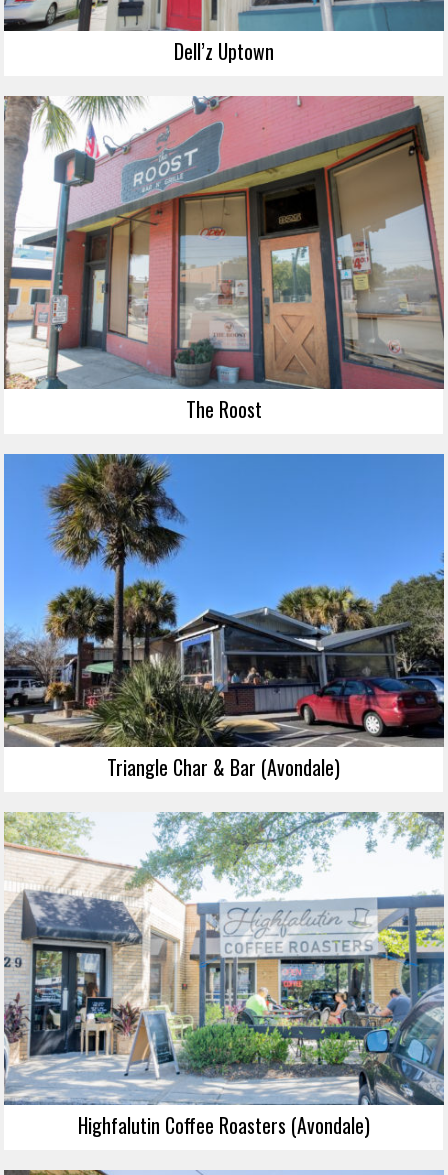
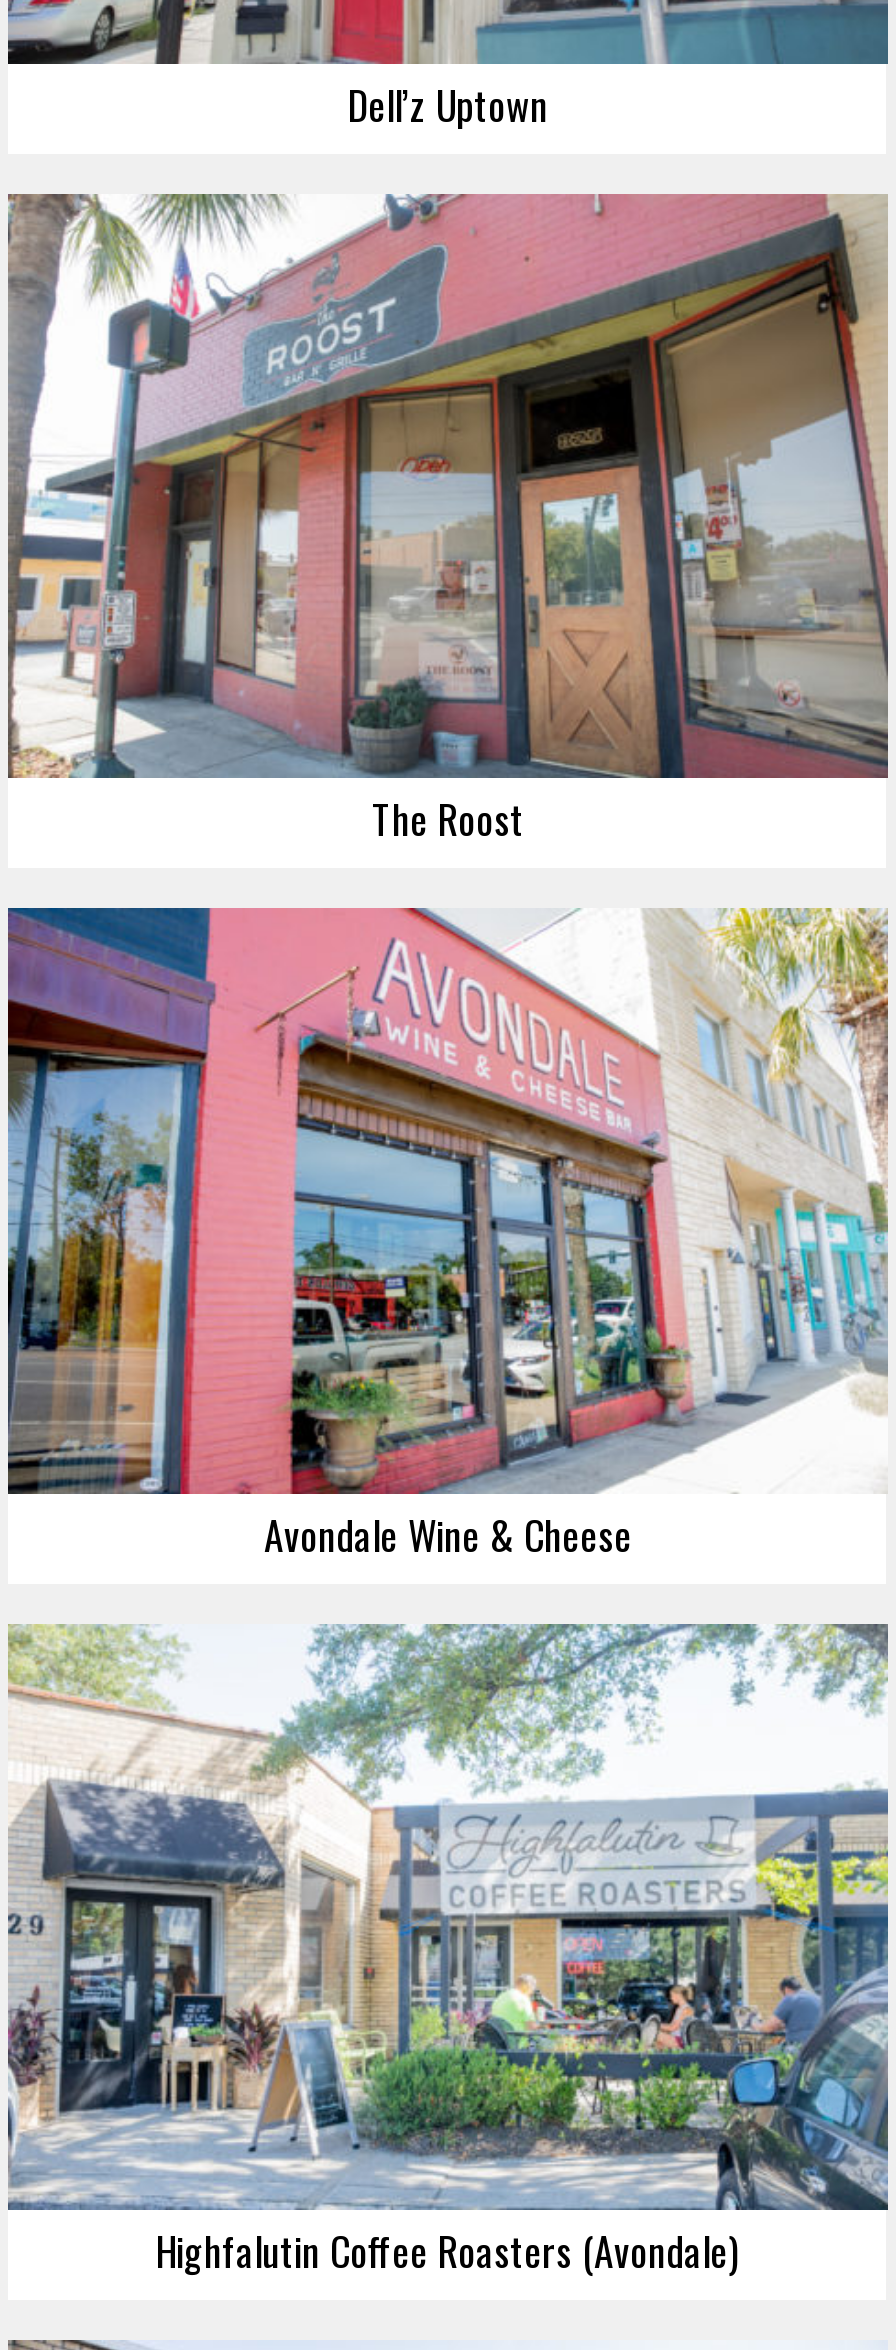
[3,453,445,782] [image] | Triangle Char & Bar (Avondale) -> [6,906,890,1564] [image] | Avondale Wine & Cheese

